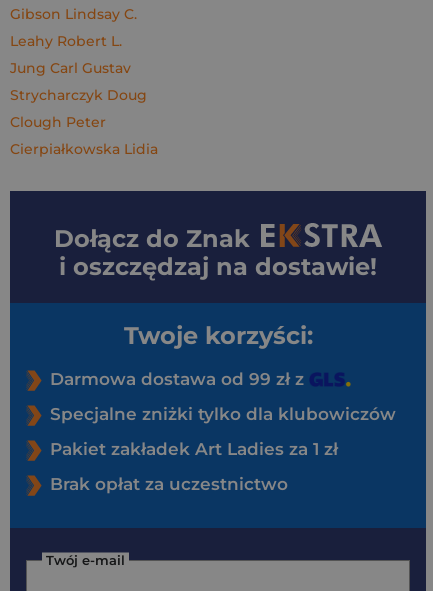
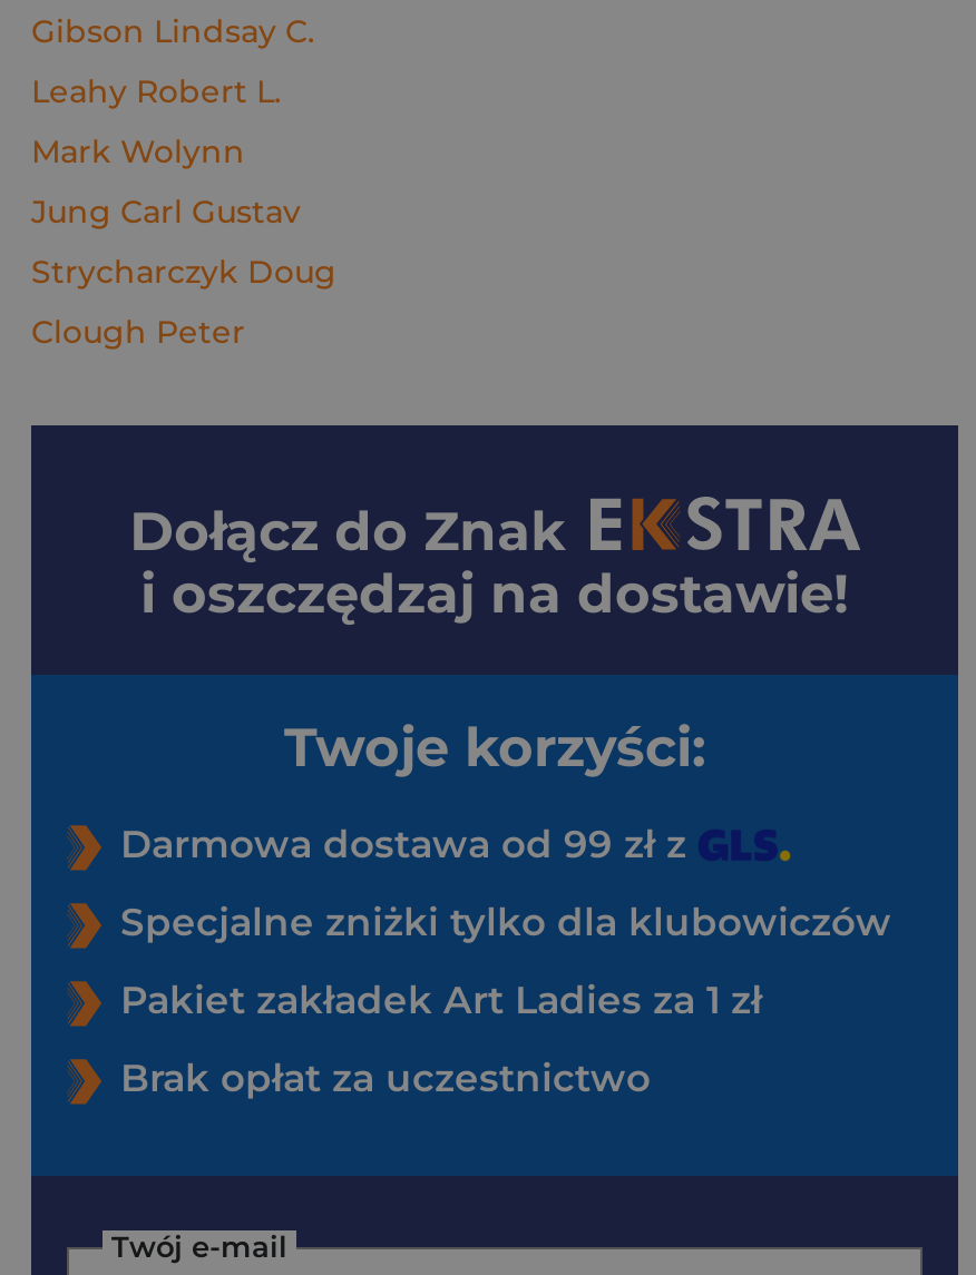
none -> [31,131,245,171] Mark Wolynn
moved [10,59,147,131] -> [31,192,336,352]: Jung Carl Gustav | Strycharczyk Doug | Clough Peter
[10,140,158,158] Cierpiałkowska Lidia -> none

